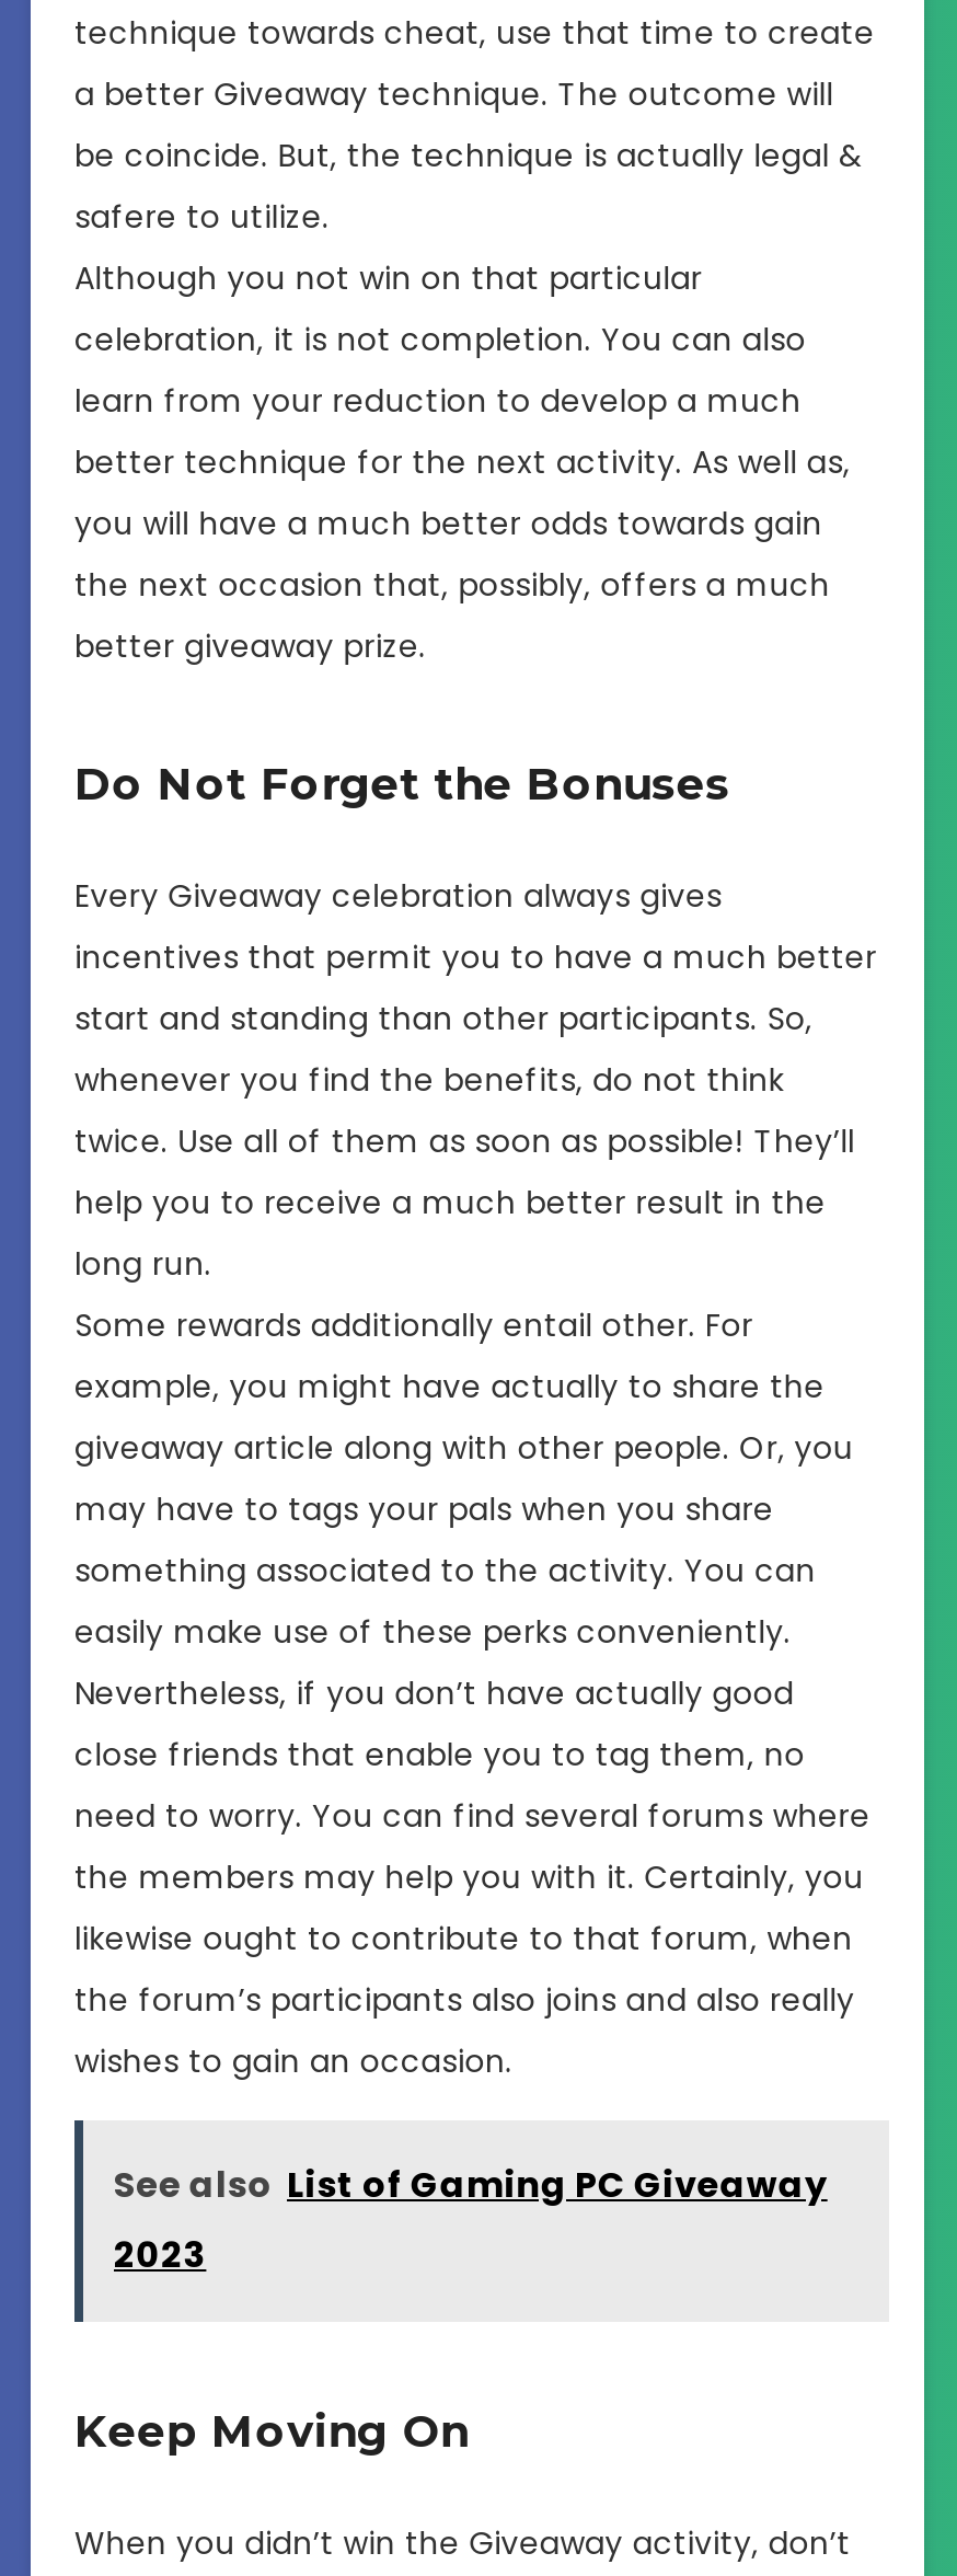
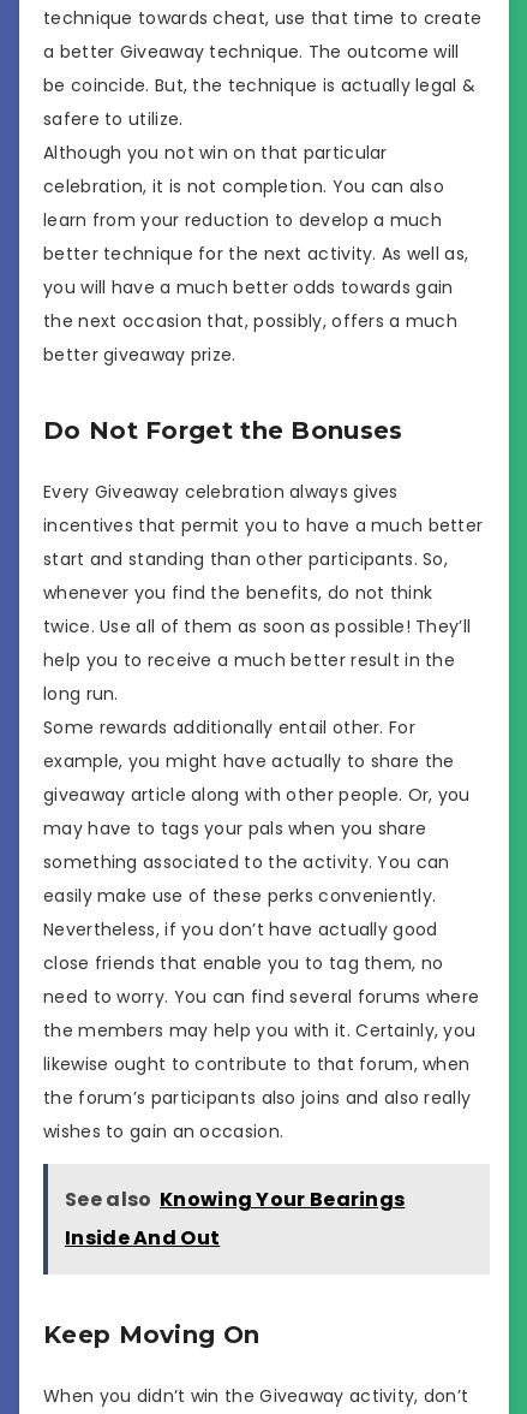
[114,2160,827,2280] See also List of Gaming PC Giveaway | 2023 -> [65,1186,405,1252] See also Knowing Your Bearings | Inside And Out

